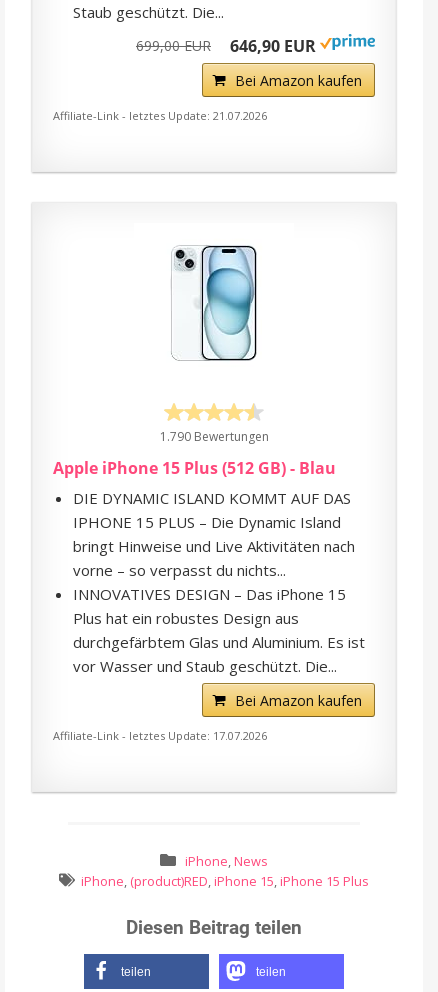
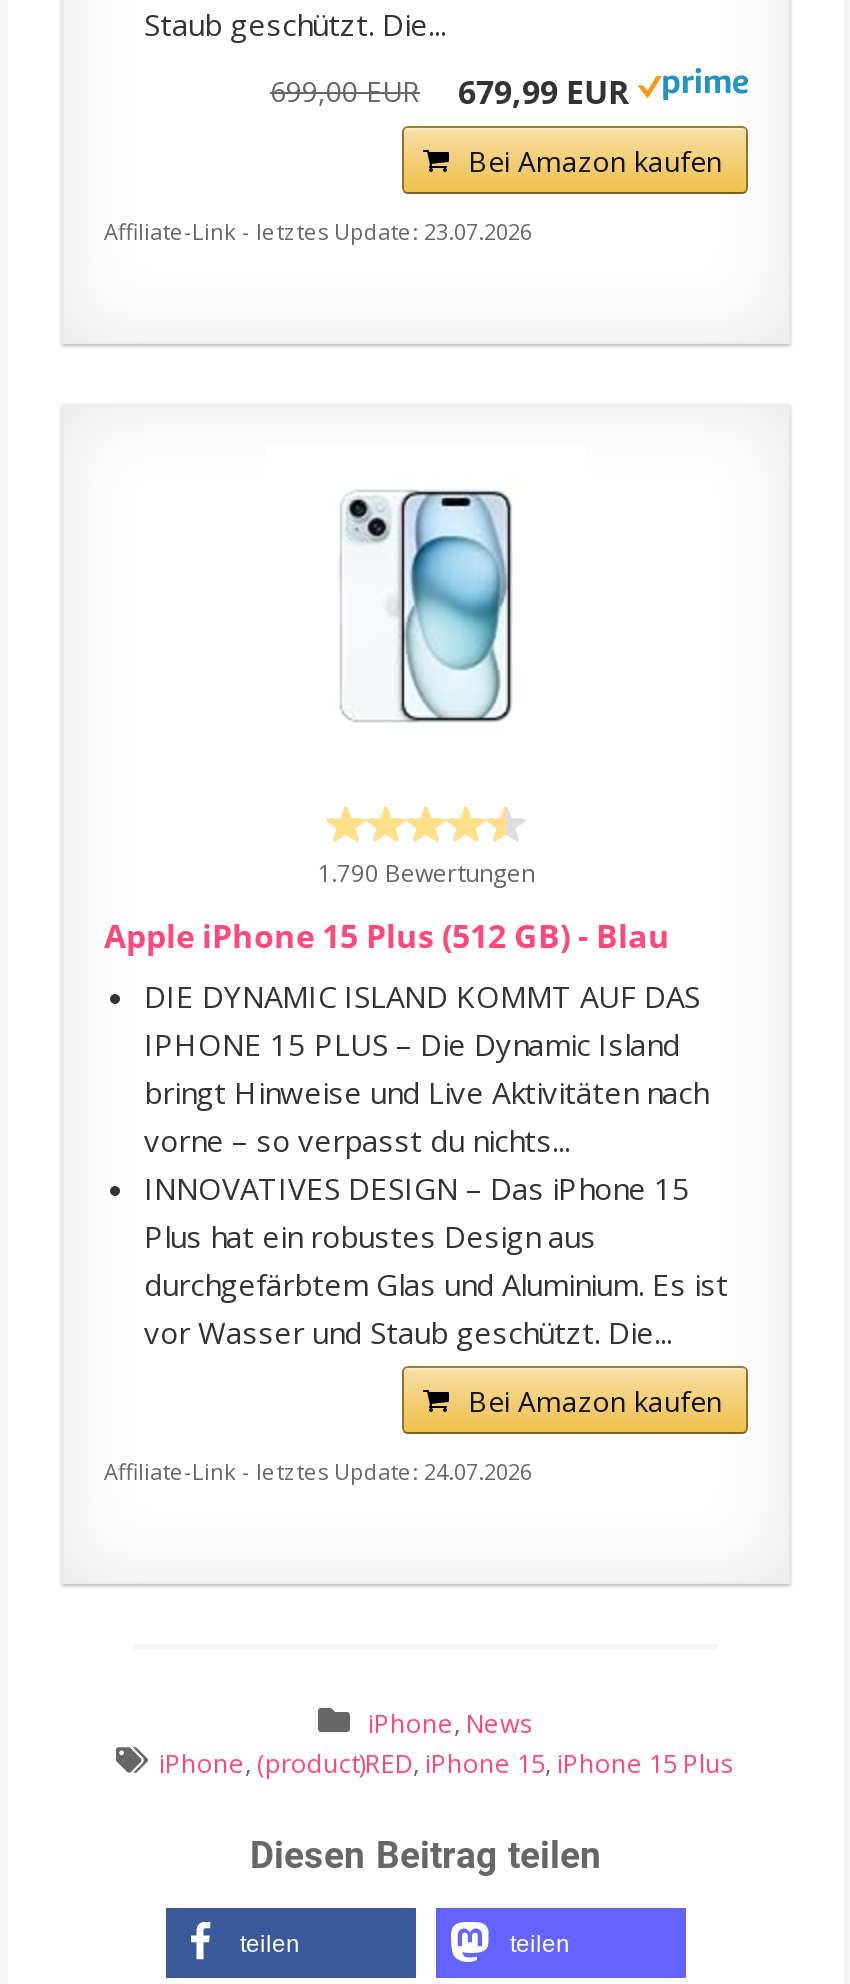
[230,35,316,57] 646,90 EUR -> [458,70,630,114] 679,99 EUR
[53,108,267,123] Affiliate-Link - letztes Update: 21.07.2026 -> [104,216,532,246] Affiliate-Link - letztes Update: 23.07.2026
[53,728,267,743] Affiliate-Link - letztes Update: 17.07.2026 -> [104,1456,532,1486] Affiliate-Link - letztes Update: 24.07.2026

